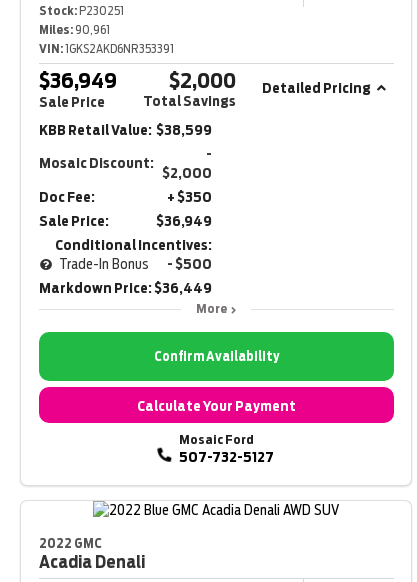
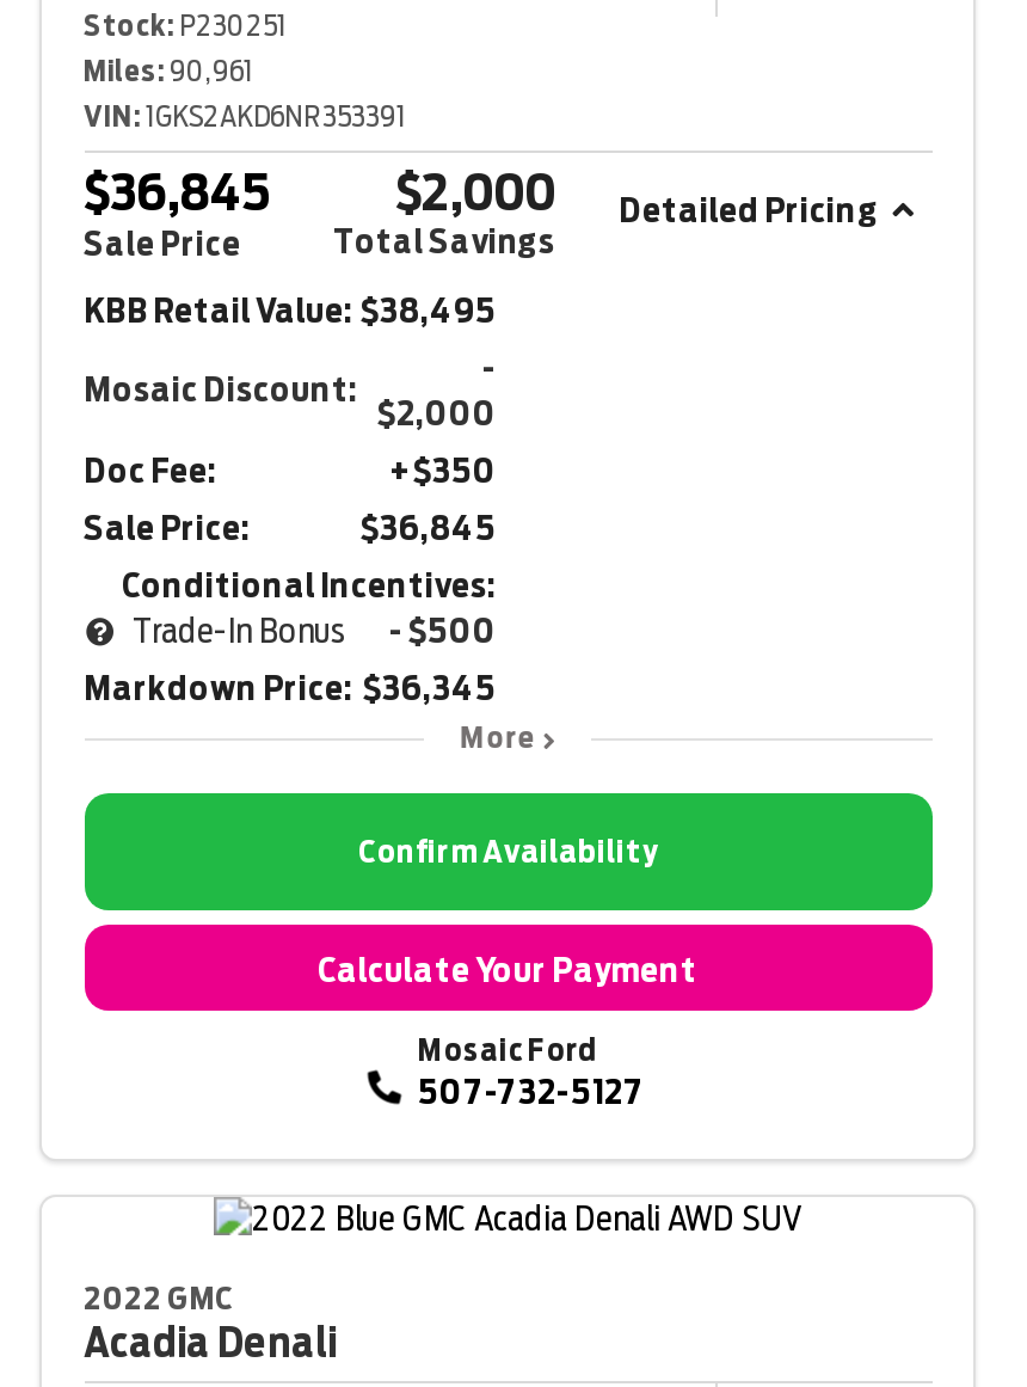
[38,68,116,93] $36,949 -> [84,162,270,221] $36,845
[38,122,211,138] KBB Retail Value: $38,599 -> [84,291,497,329] KBB Retail Value: $38,495
[155,213,211,229] $36,949 -> [361,508,497,546] $36,845
[38,280,211,296] Markdown Price: $36,449 -> [84,668,497,706] Markdown Price: $36,345

